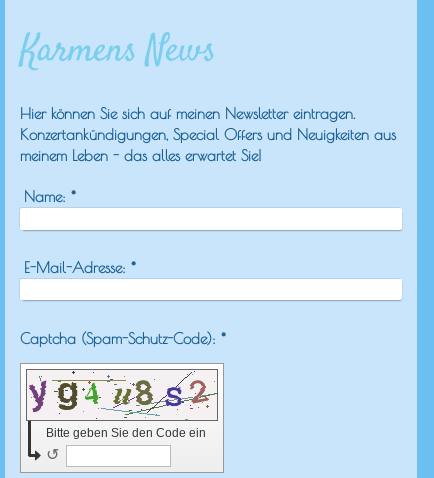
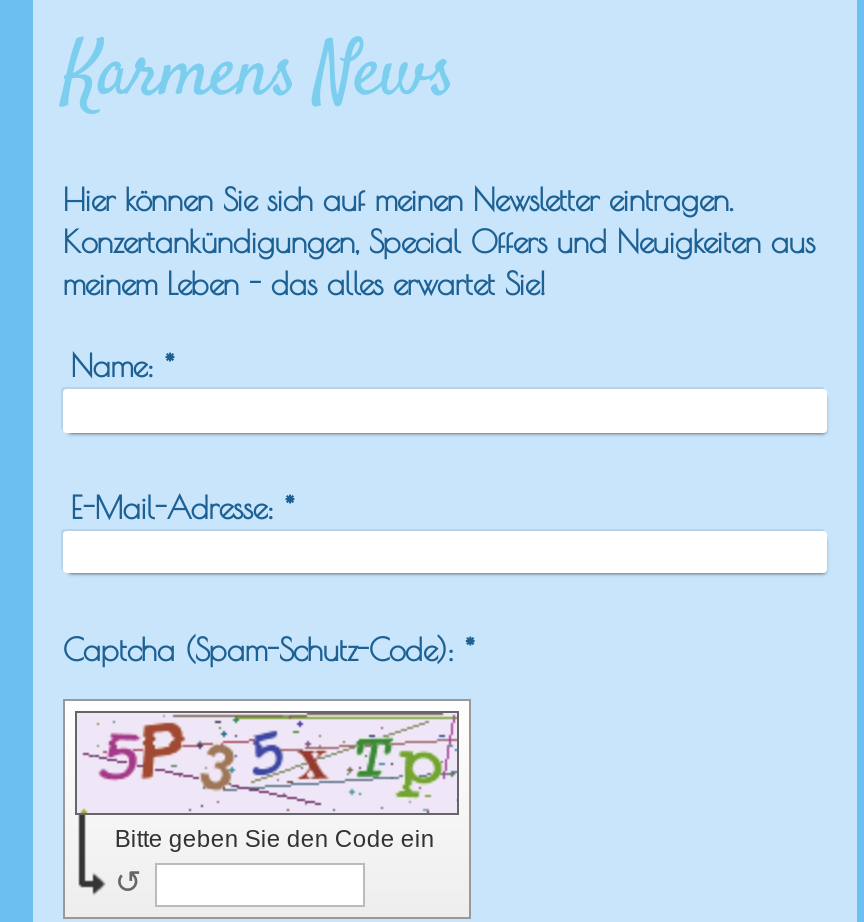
[29,369,218,421] [image] -> [79,711,459,815] [image]

